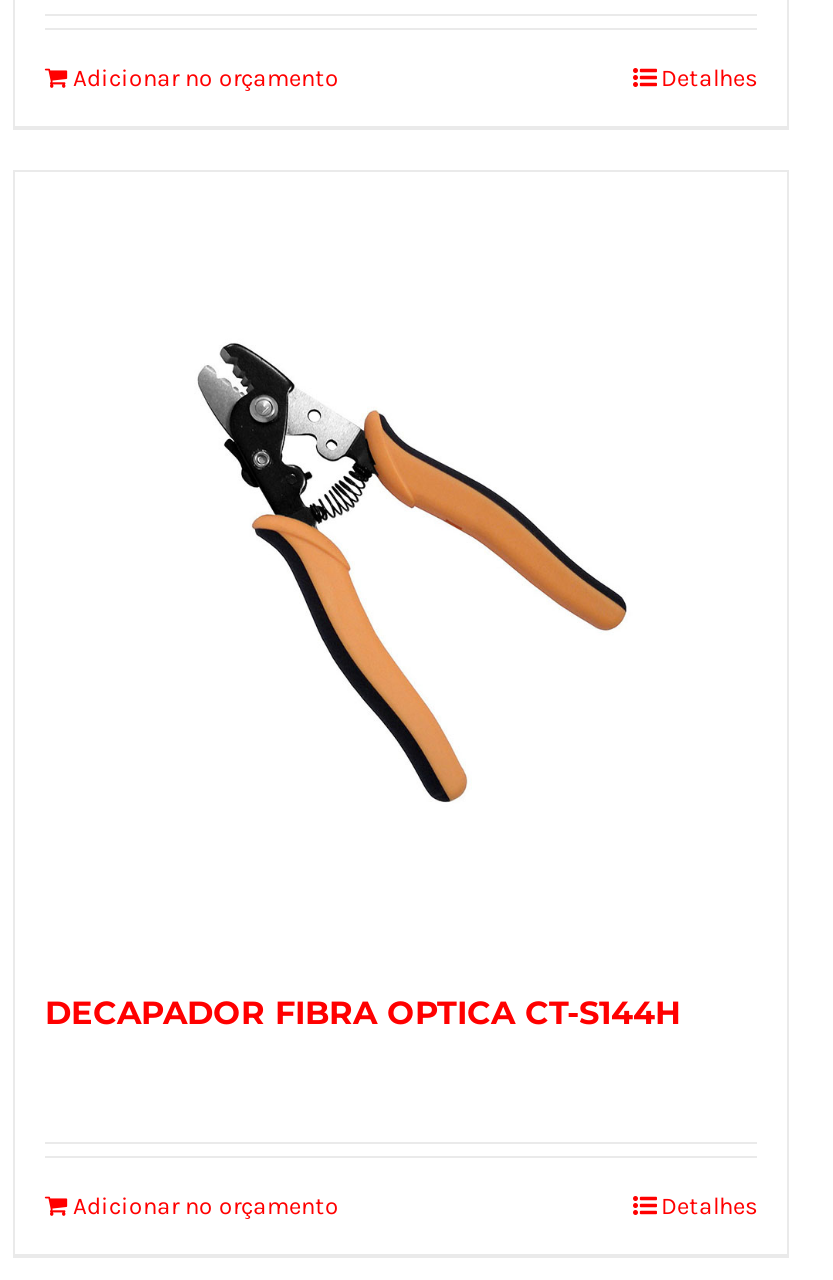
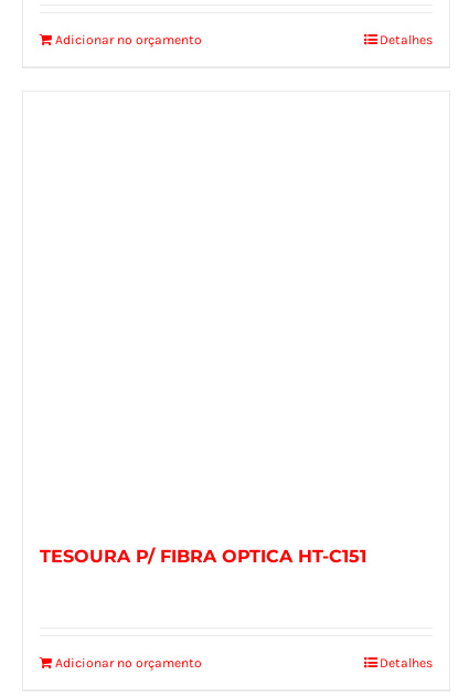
[197,342,629,804] [image] -> none
[45,993,681,1031] DECAPADOR FIBRA OPTICA CT-S144H -> [40,545,366,566] TESOURA P/ FIBRA OPTICA HT-C151

